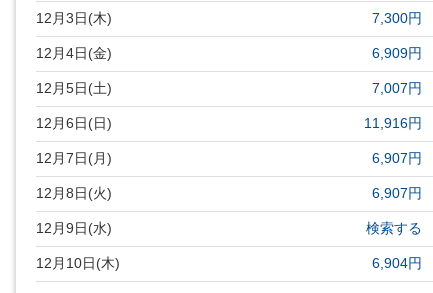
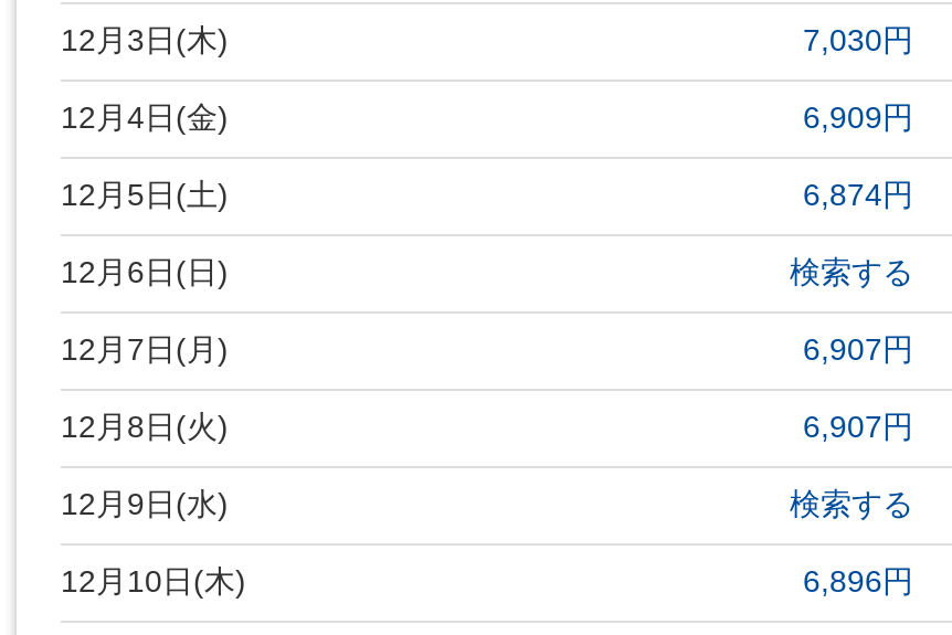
[372,10,422,26] 7,300円 -> [803,22,913,57] 7,030円
[372,80,422,96] 7,007円 -> [803,176,913,212] 6,874円
[364,115,422,131] 11,916円 -> [790,254,913,289] 検索する
[372,255,422,271] 6,904円 -> [803,563,913,598] 6,896円

